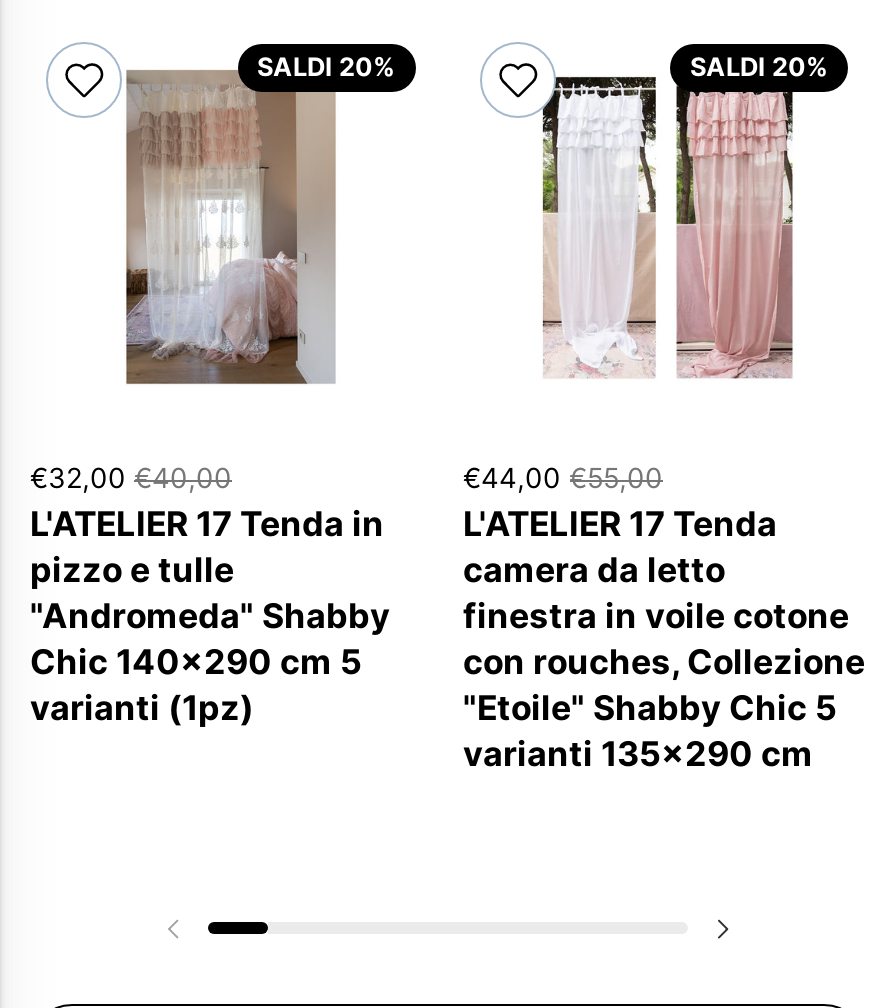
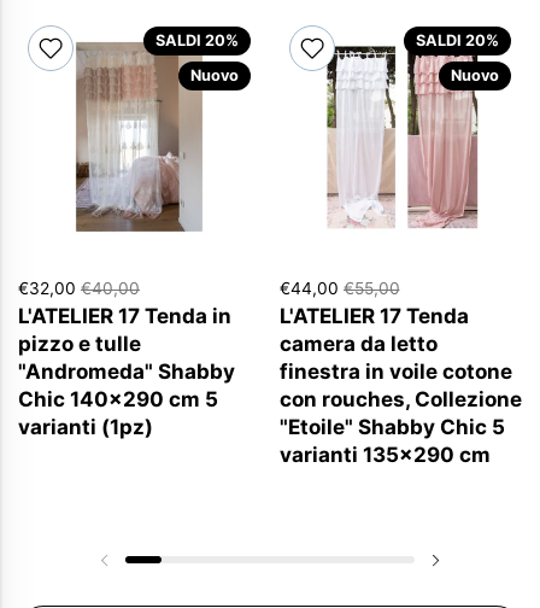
none -> [190,66,238,84] Nuovo
none -> [451,66,499,84] Nuovo

